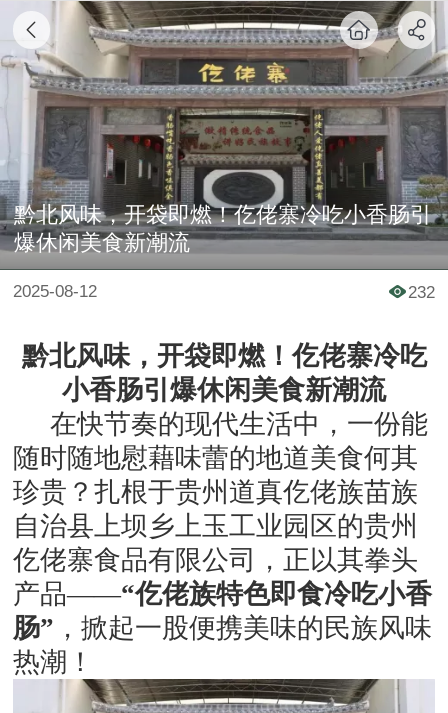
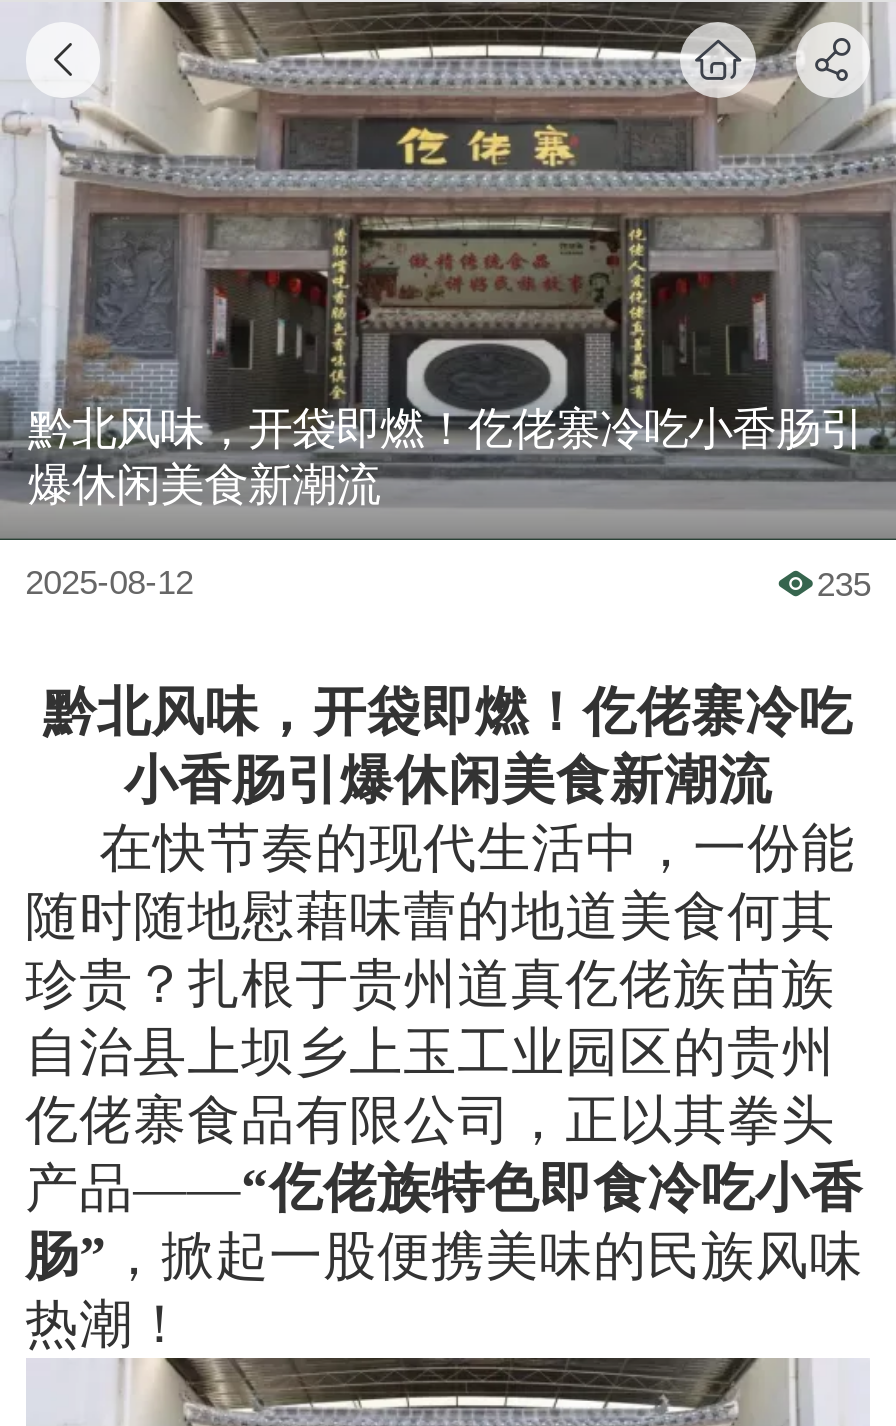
[408,283,435,302] 232 -> [817,566,871,604] 235

